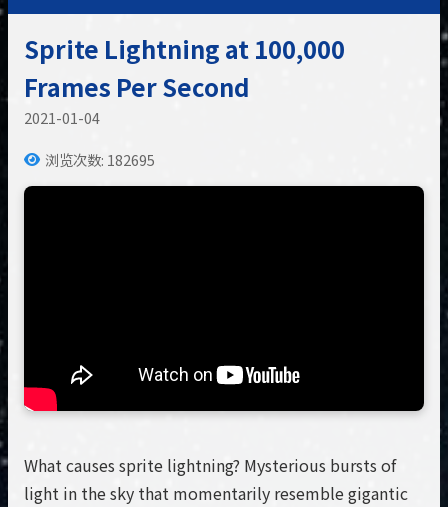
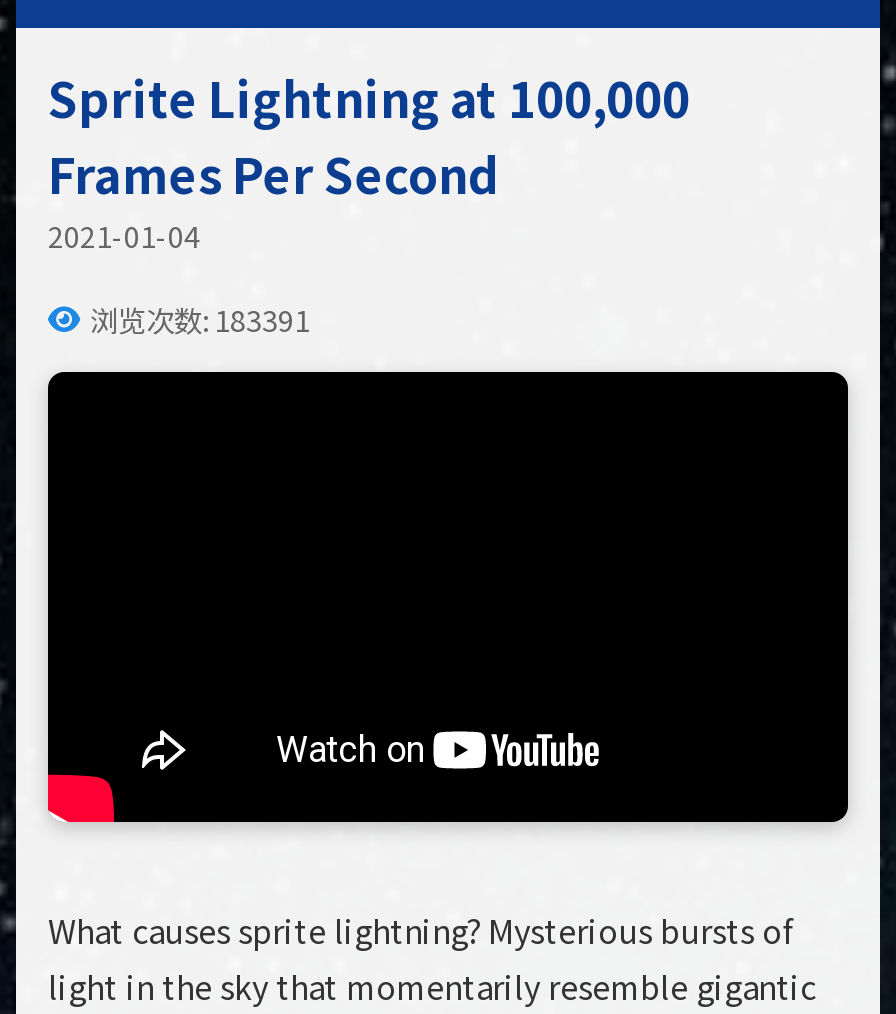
[45,149,155,170] 浏览次数: 182695 -> [90,298,310,340] 浏览次数: 183391

